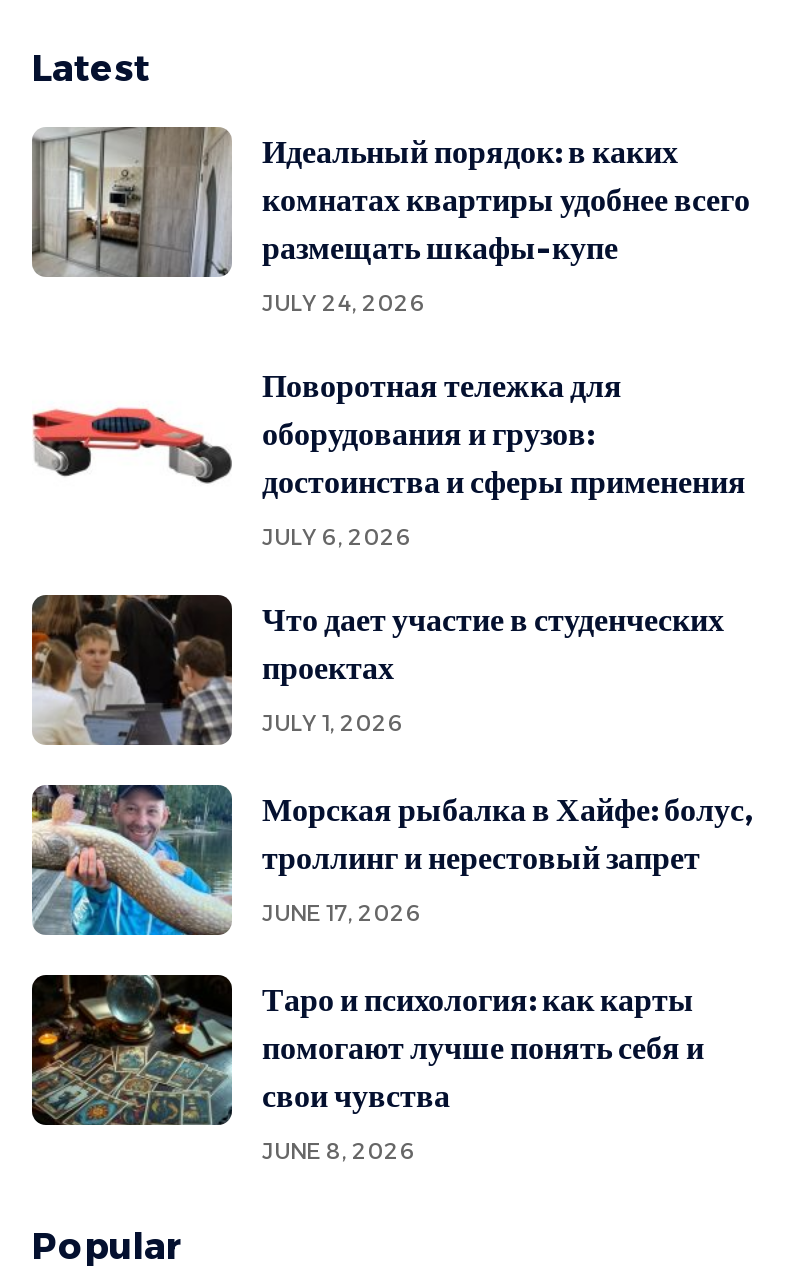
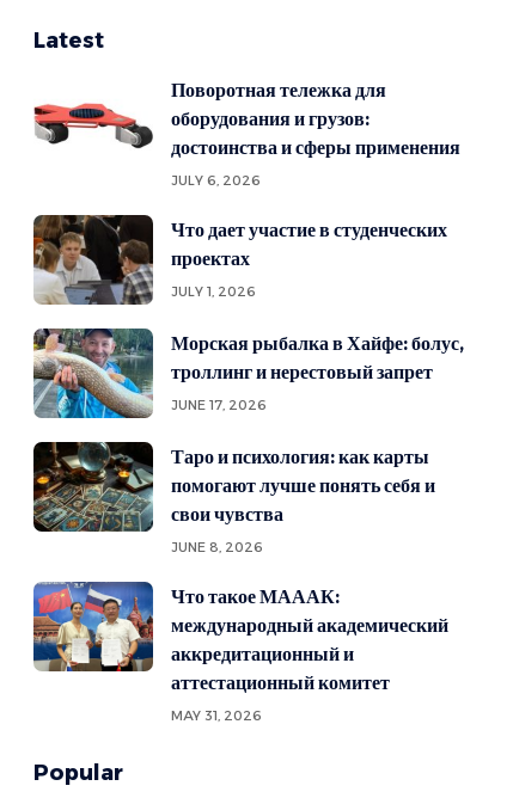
[30,125,750,317] [image] | Идеальный порядок: в каких | комнатах квартиры удобнее всего | размещать шкафы-купе | JULY 24, 2026 -> none
moved [30,365,752,1165] -> [32,78,464,555]: [image] | Поворотная тележка для | оборудования и грузов: | ... | свои чувства | JUNE 8, 2026
none -> [32,581,448,724] [image] | Что такое МАААК: | международный академический | аккредитационный и | аттестационный комитет | MAY 31, 2026

